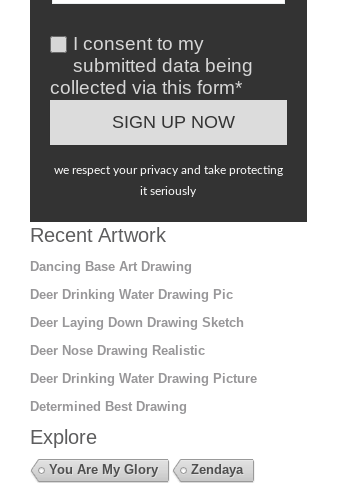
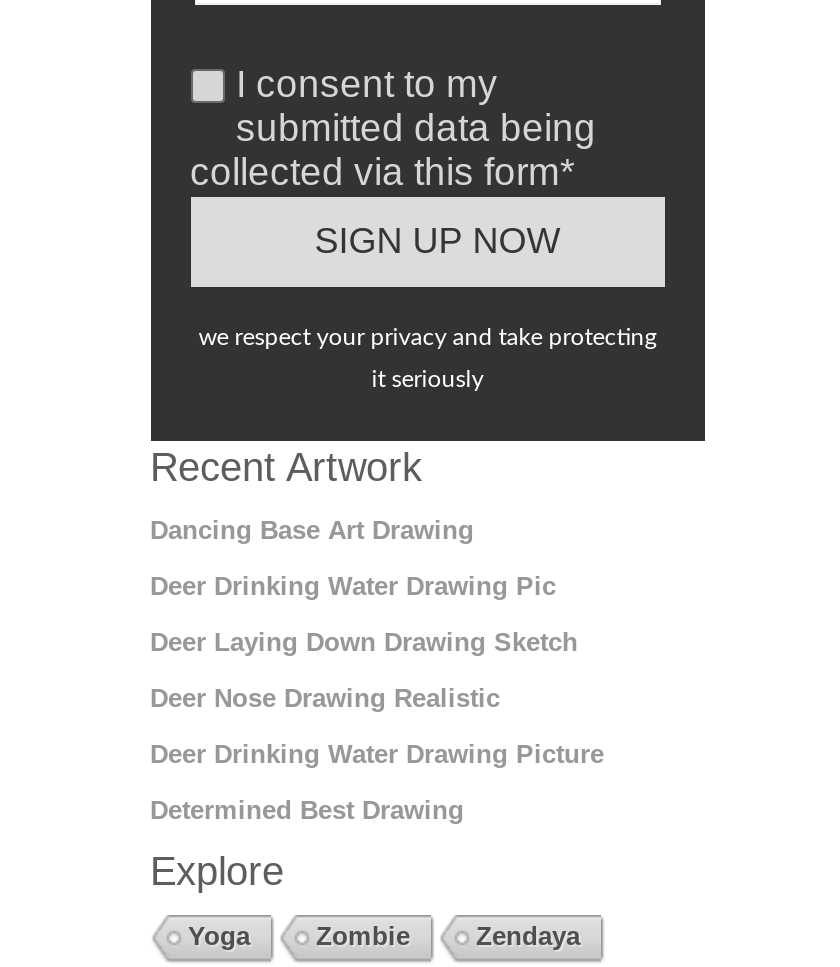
[48,462,157,477] You Are My Glory -> [188,921,410,951] Yoga | Zombie

